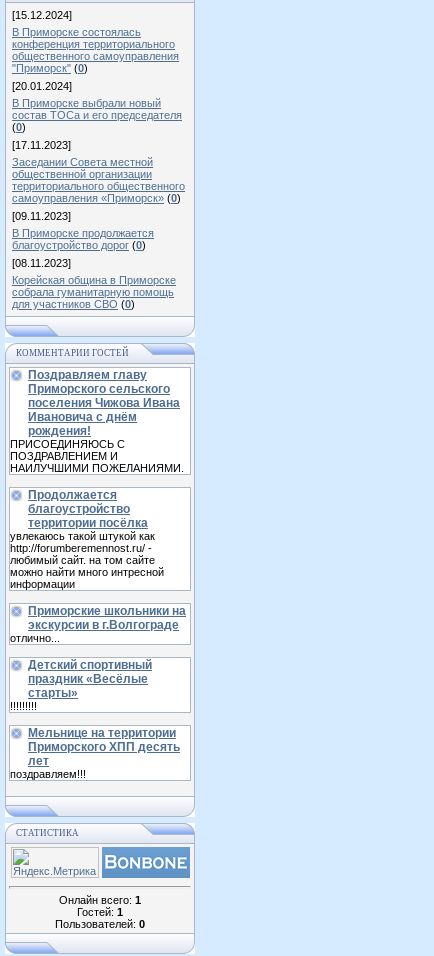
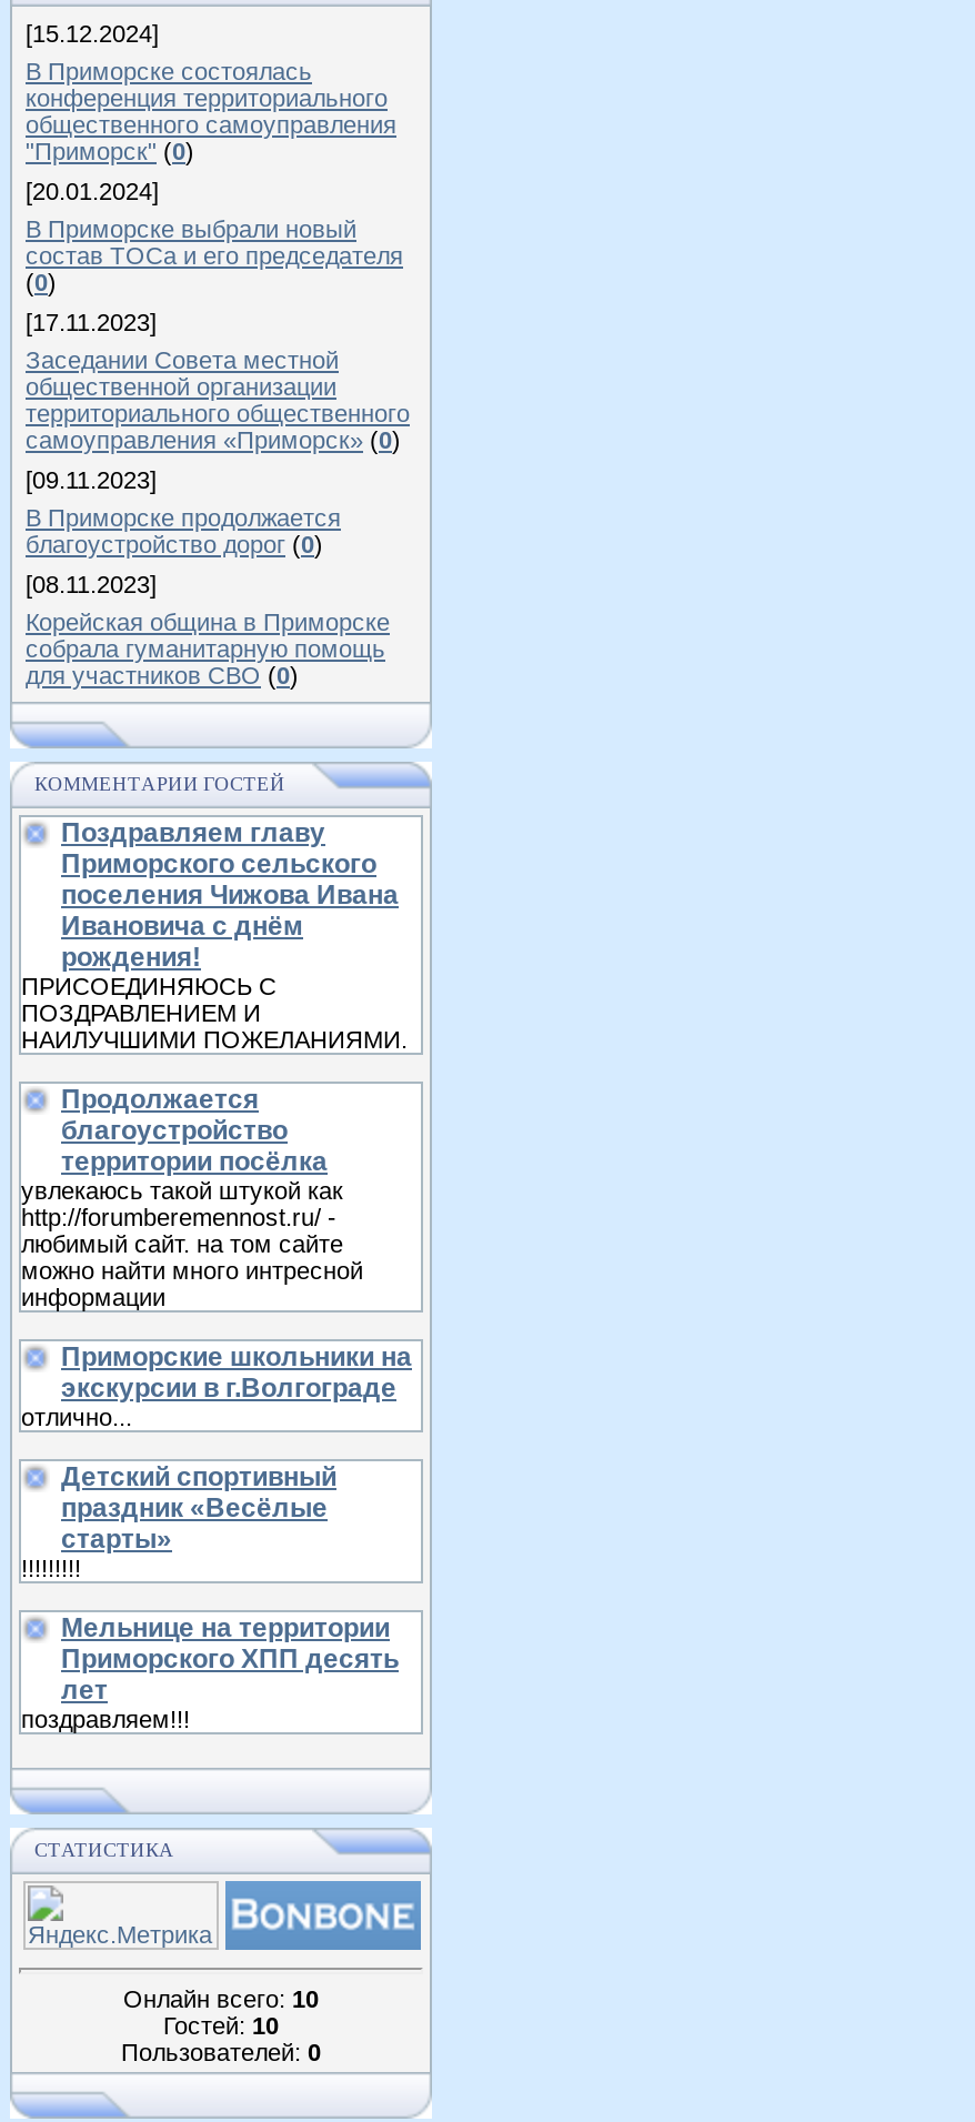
[59,894,141,906] Онлайн всего: 1 -> [123,1985,319,2012] Онлайн всего: 10
[77,906,123,918] Гостей: 1 -> [163,2012,279,2039] Гостей: 10

